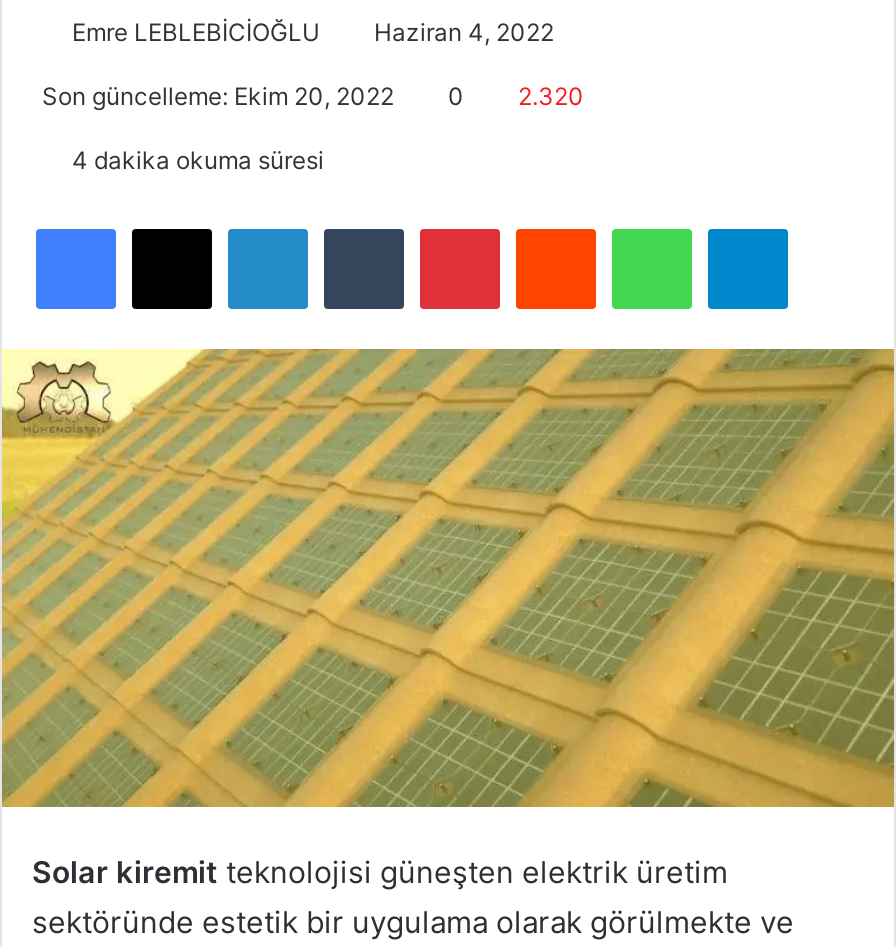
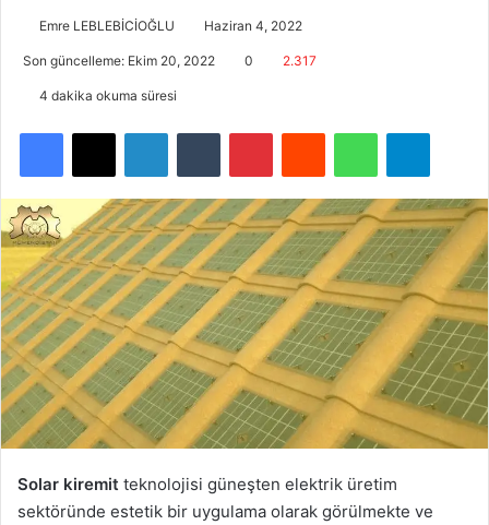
[42,81,584,111] Son güncelleme: Ekim 20, 2022 0 2.320 -> [23,52,317,69] Son güncelleme: Ekim 20, 2022 0 2.317

